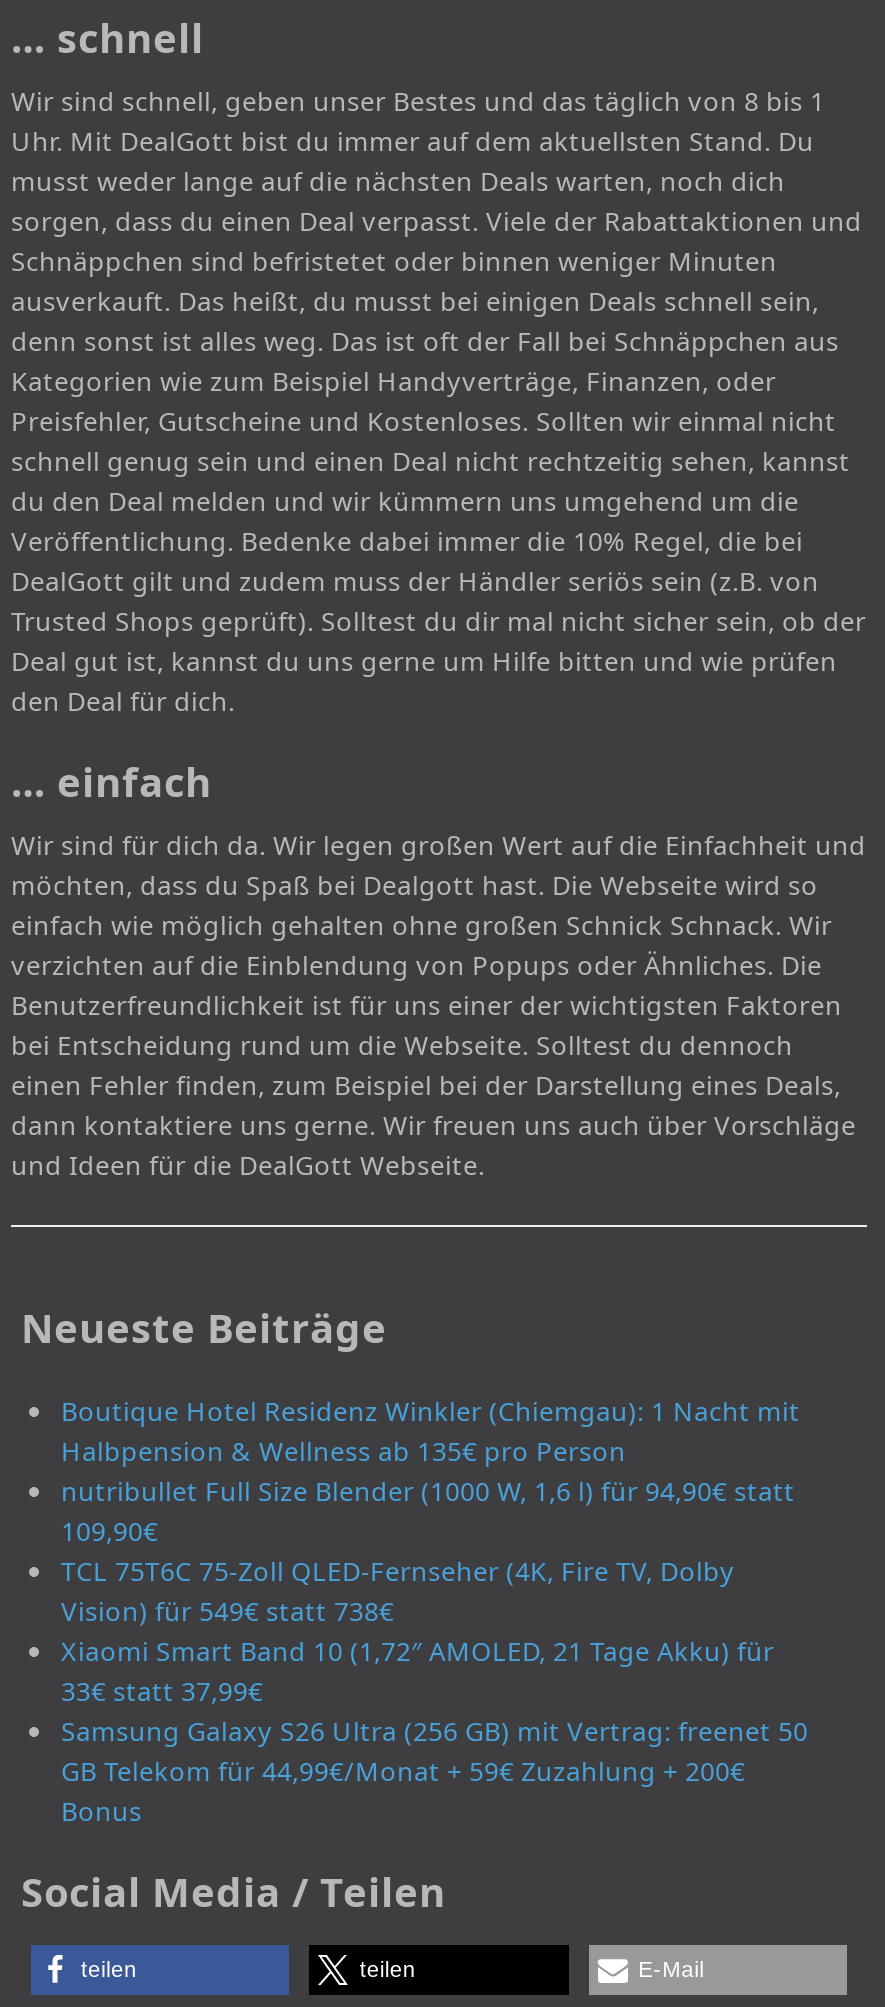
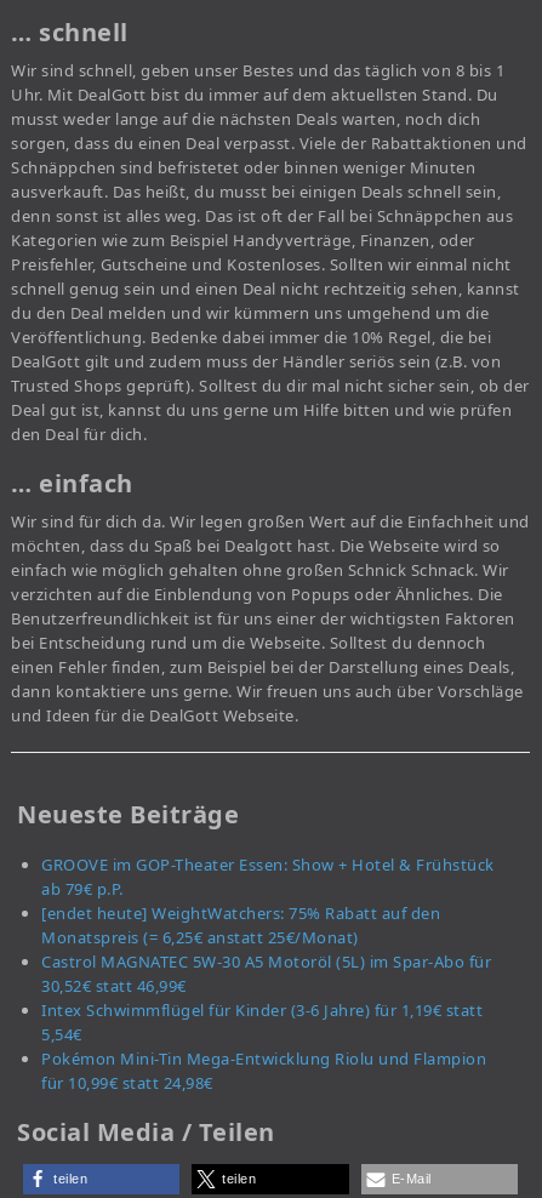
[61,1392,808,1828] Boutique Hotel Residenz Winkler (Chiemgau): 1 Nacht mit | Halbpension & Wellness ab 135€ pro Person | nutribullet Full Size Blender (1000 W, 1,6 l) für 94,90€ statt | 109,90€ | TCL 75T6C 75-Zoll QLED-Fernseher (4K, Fire TV, Dolby | Vision) für 549€ statt 738€ | Xiaomi Smart Band 10 (1,72″ AMOLED, 21 Tage Akku) für | 33€ statt 37,99€ | Samsung Galaxy S26 Ultra (256 GB) mit Vertrag: freenet 50 | GB Telekom für 44,99€/Monat + 59€ Zuzahlung + 200€ | Bonus -> [41,853,494,1093] GROOVE im GOP-Theater Essen: Show + Hotel & Frühstück | ab 79€ p.P. | [endet heute] WeightWatchers: 75% Rabatt auf den | Monatspreis (= 6,25€ anstatt 25€/Monat) | Castrol MAGNATEC 5W-30 A5 Motoröl (5L) im Spar-Abo für | 30,52€ statt 46,99€ | Intex Schwimmflügel für Kinder (3-6 Jahre) für 1,19€ statt | 5,54€ | Pokémon Mini-Tin Mega-Entwicklung Riolu und Flampion | für 10,99€ statt 24,98€

